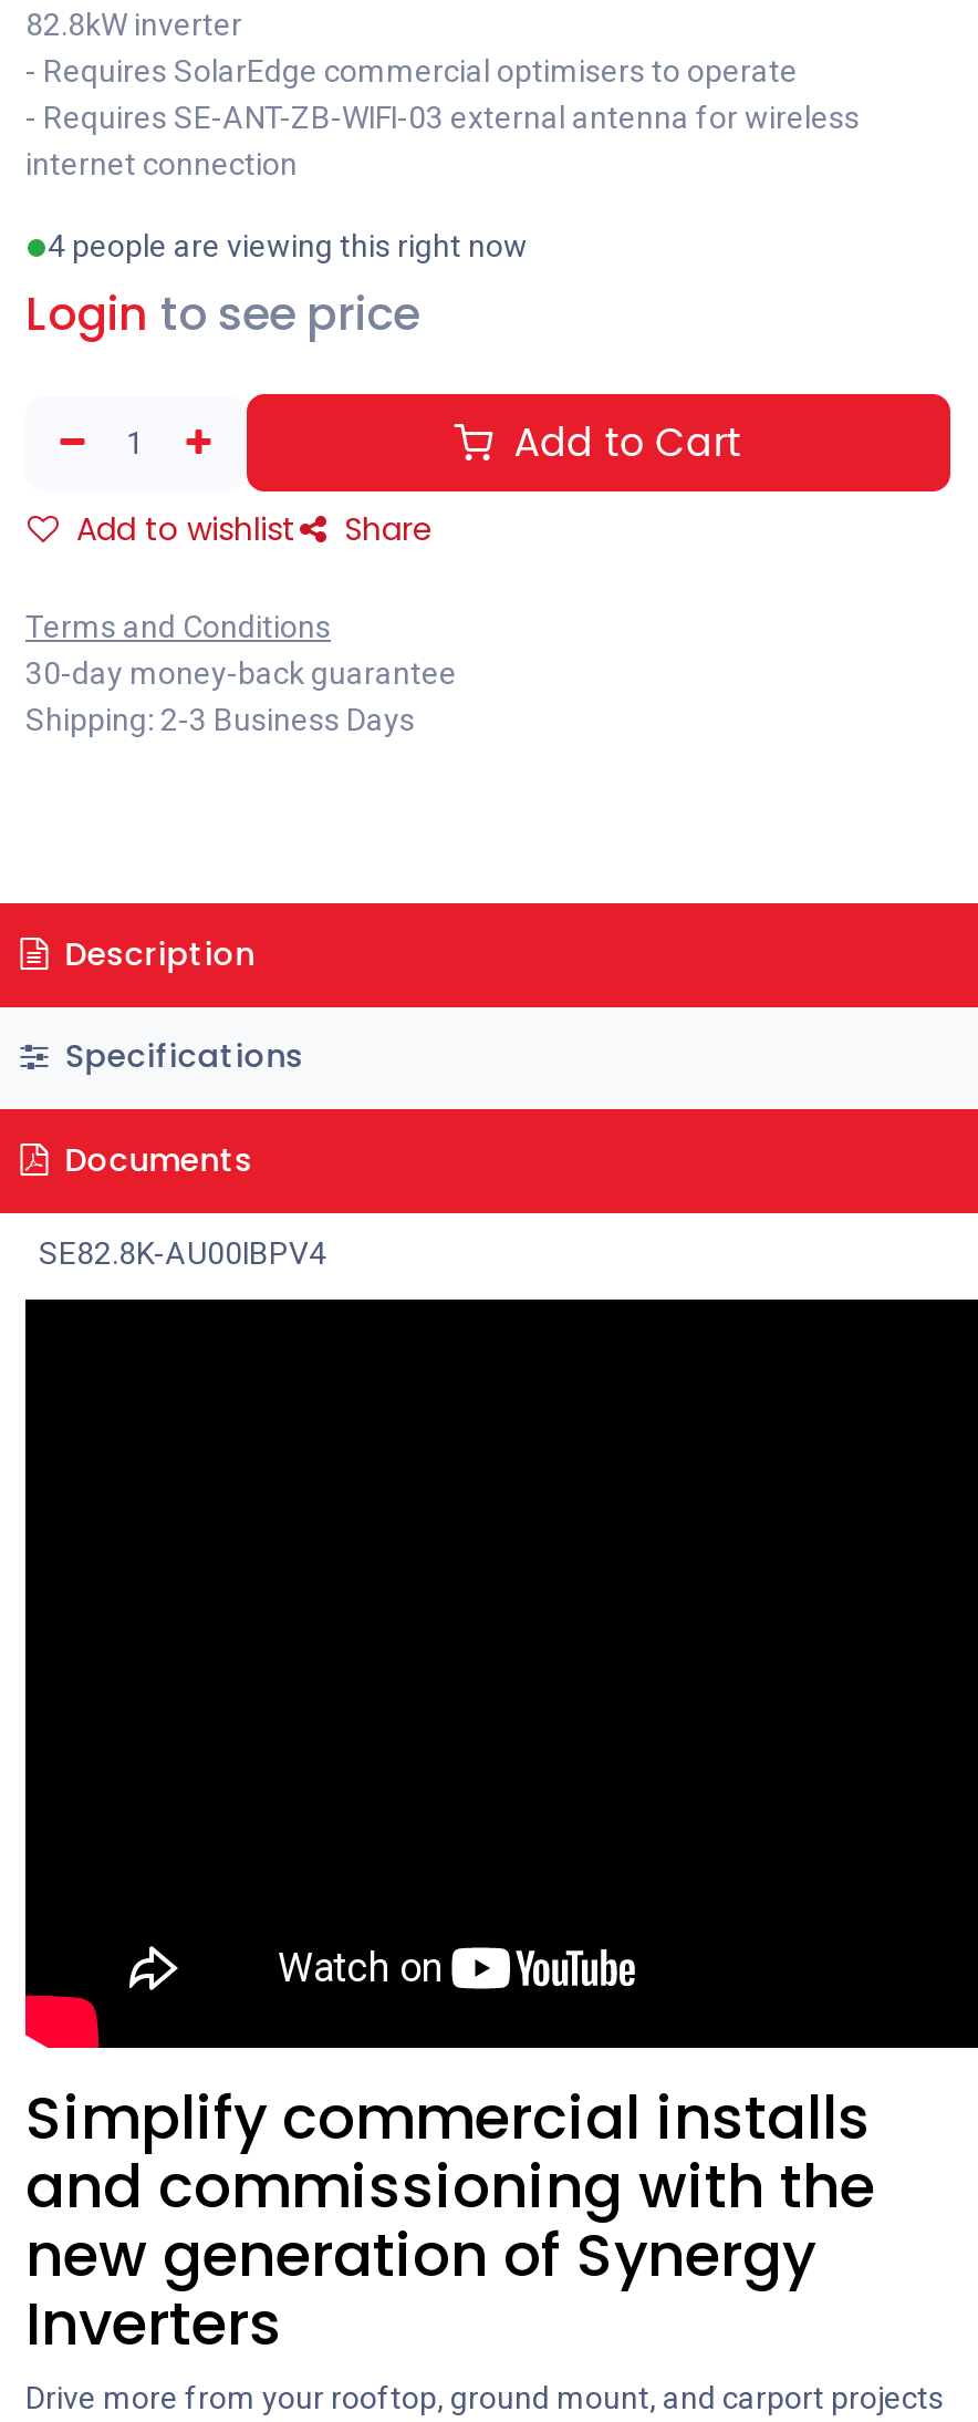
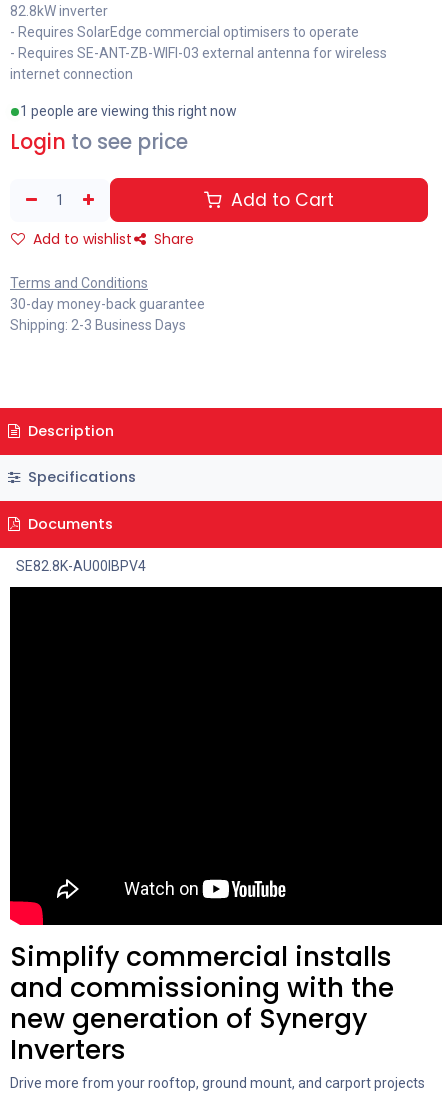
[48,228,528,263] 4 people are viewing this right now -> [20,103,237,119] 1 people are viewing this right now

